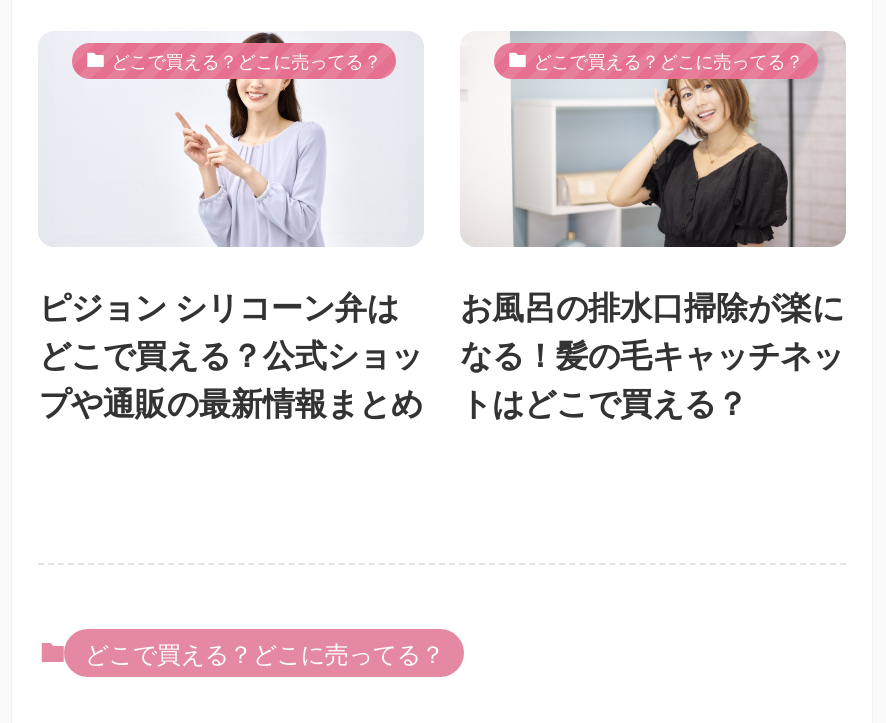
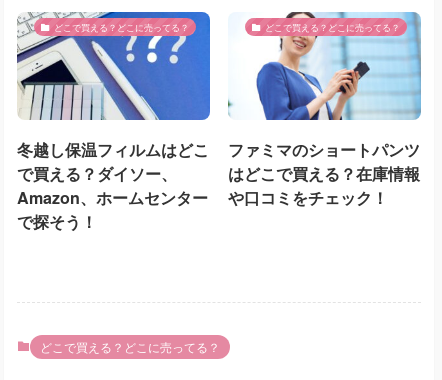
[39,31,424,425] [image] | ピジョン シリコーン弁は | どこで買える？公式ショッ | プや通販の最新情報まとめ -> [16,11,211,233] [image] | 冬越し保温フィルムはどこ | で買える？ダイソー、 | Amazon、ホームセンター | で探そう！
[460,31,846,425] [image] | お風呂の排水口掃除が楽に | なる！髪の毛キャッチネッ | トはどこで買える？ -> [228,11,421,209] [image] | ファミマのショートパンツ | はどこで買える？在庫情報 | や口コミをチェック！

